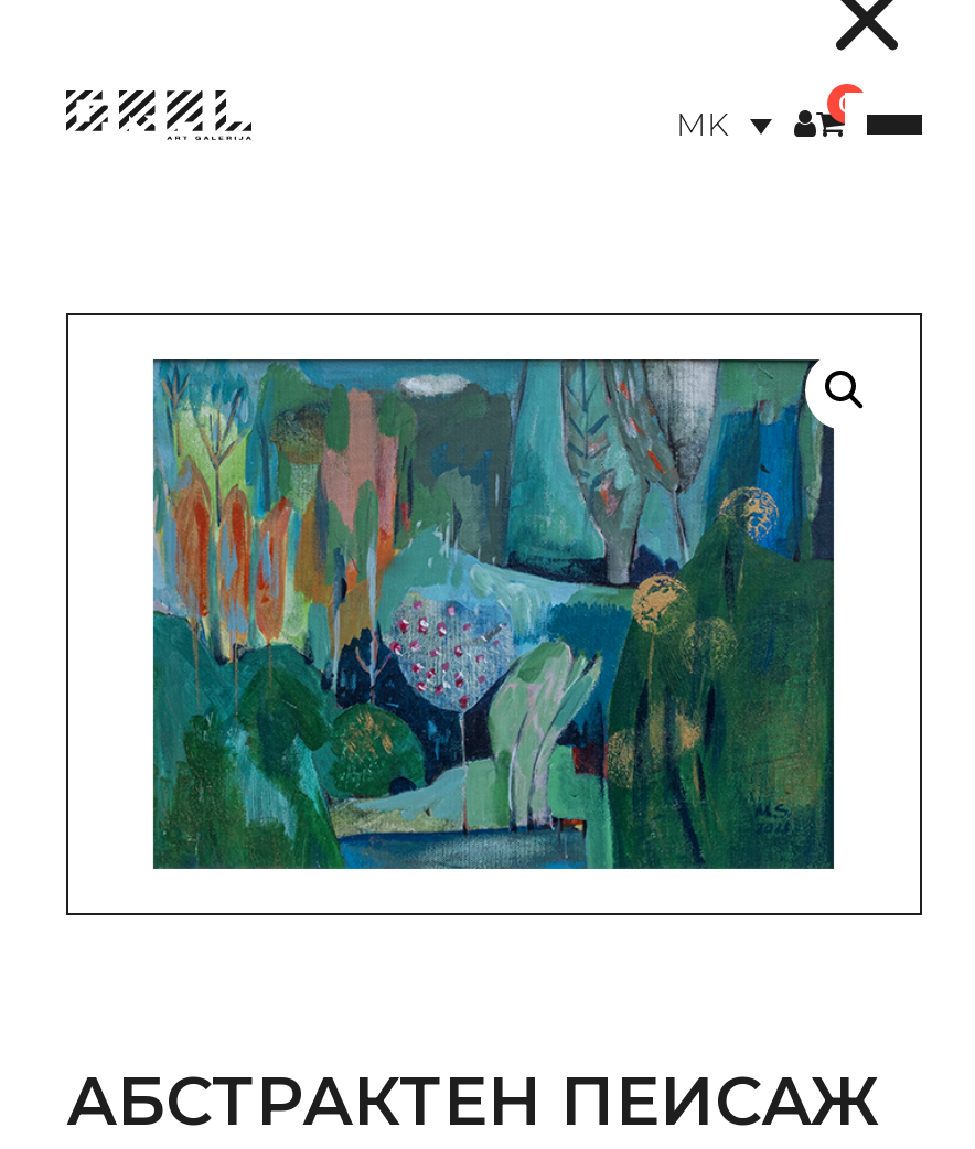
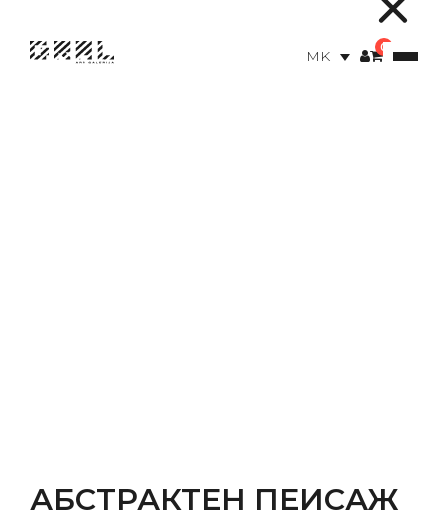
[64,311,924,917] [image] -> none

